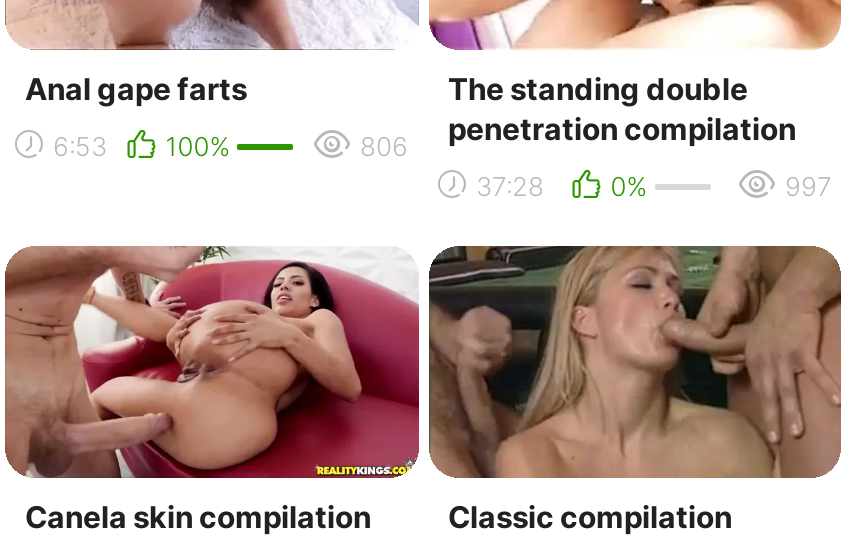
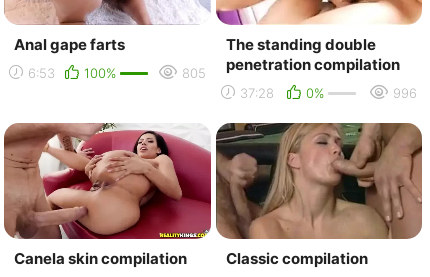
[360,111,796,163] 806 penetration compilation -> [181,55,399,81] 805 penetration compilation
[785,171,831,203] 997 -> [393,85,417,101] 996

